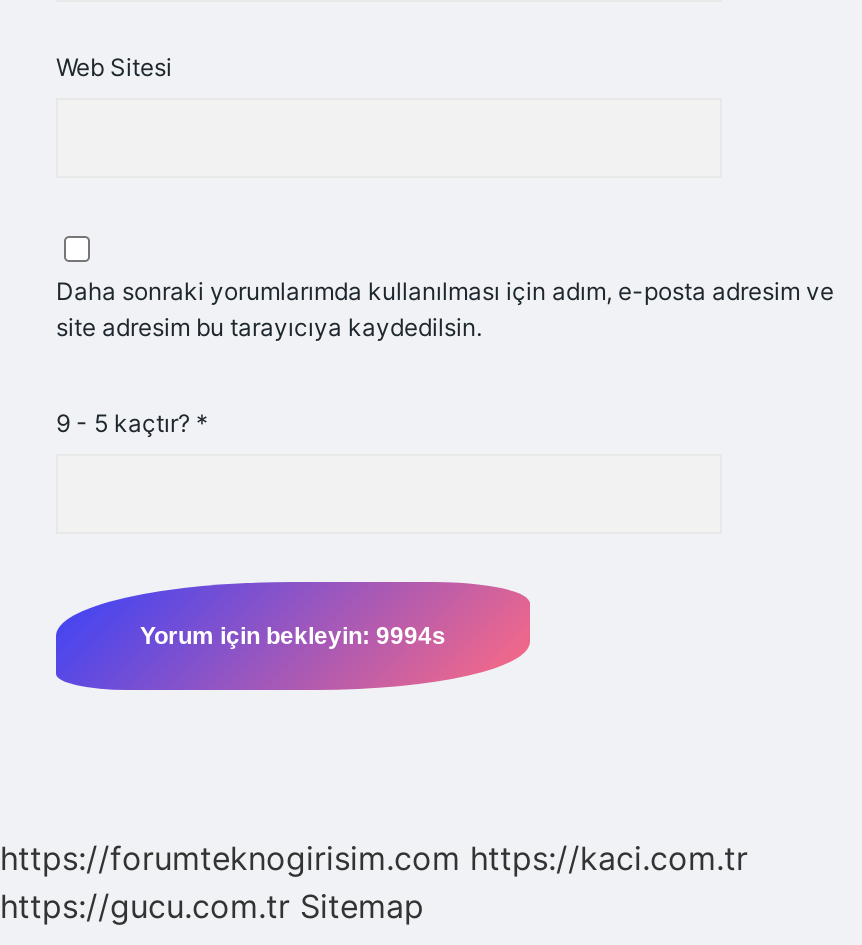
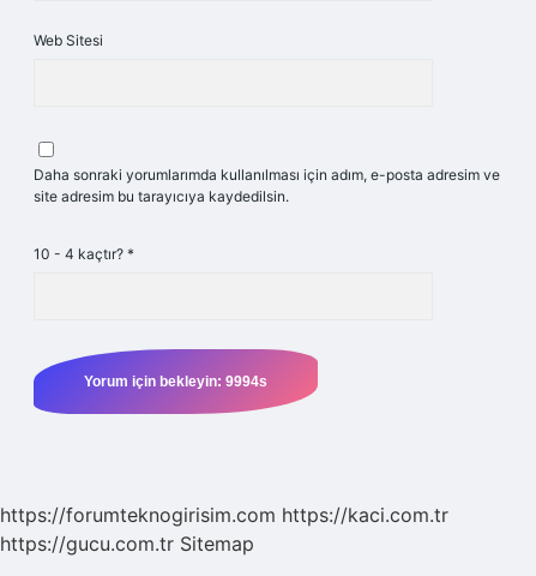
[56,408,208,438] 9 - 5 kaçtır? * -> [34,245,134,263] 10 - 4 kaçtır? *

